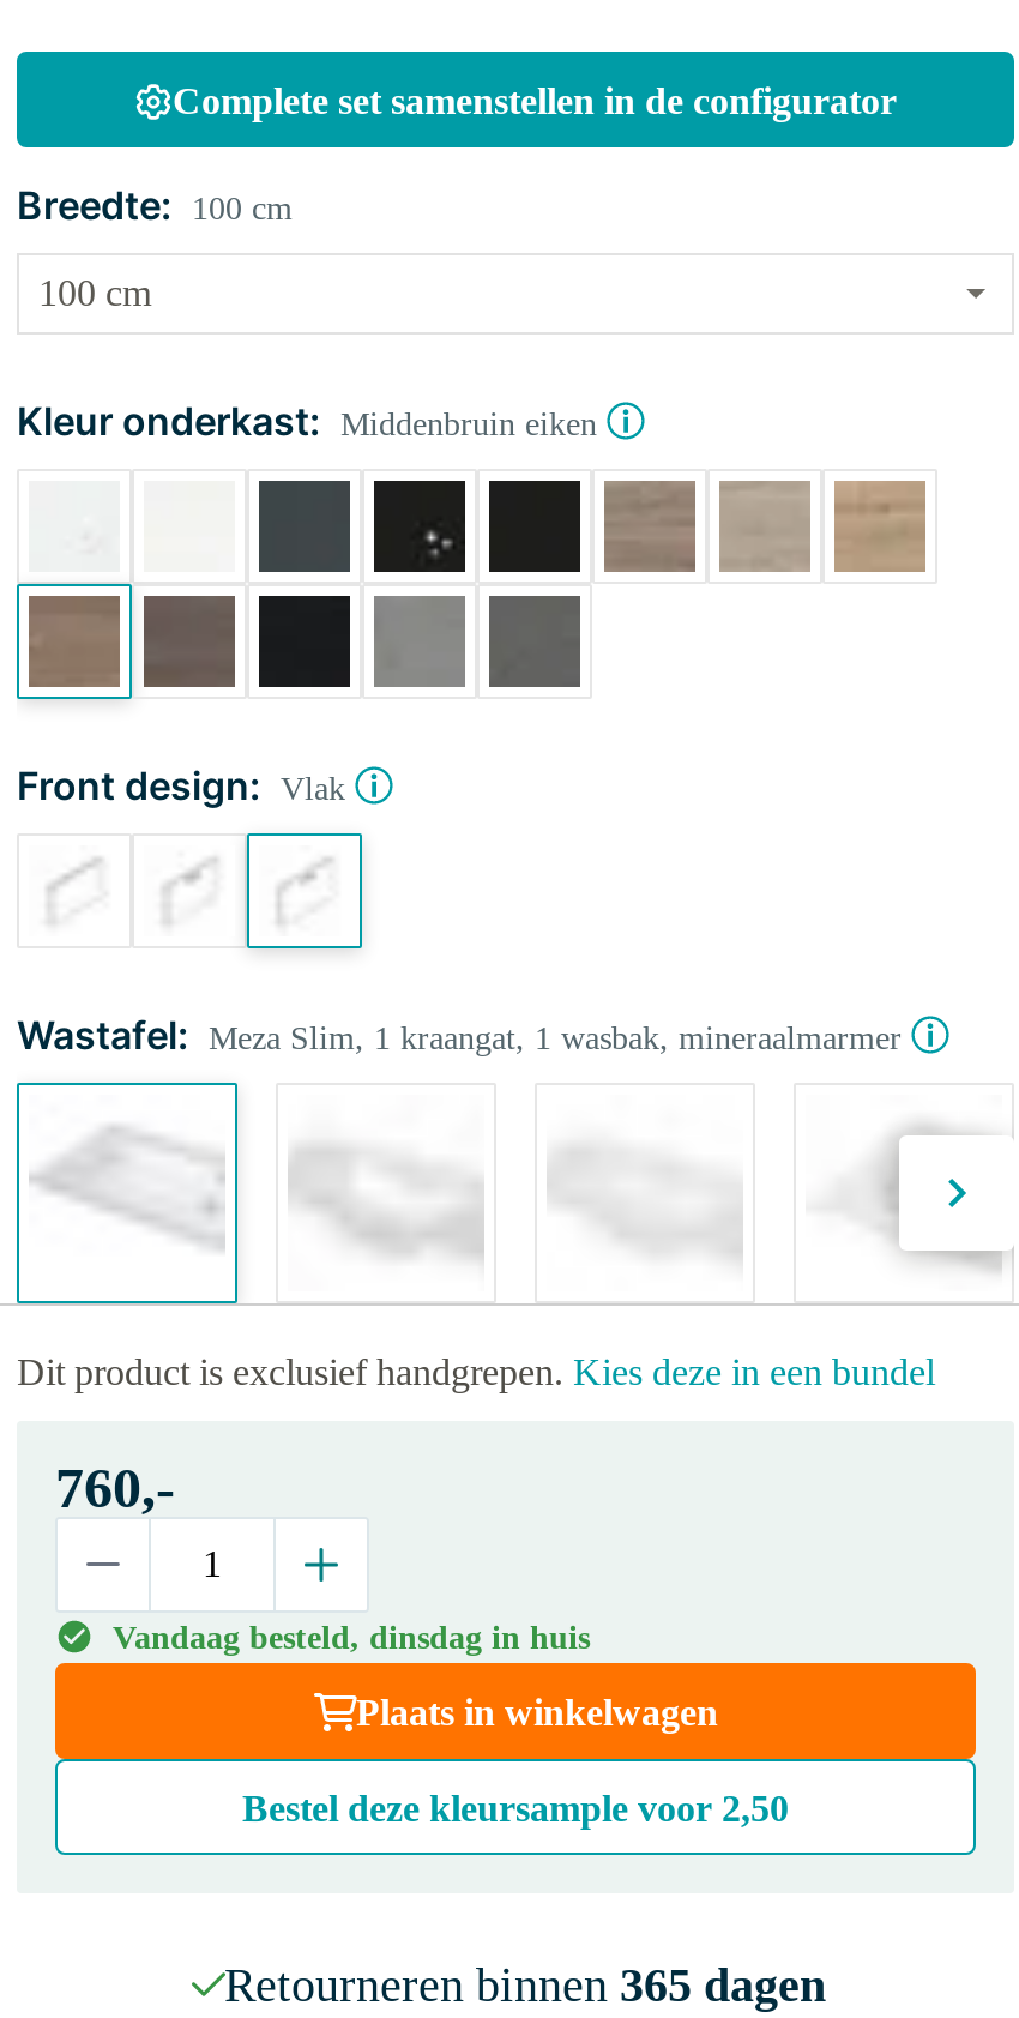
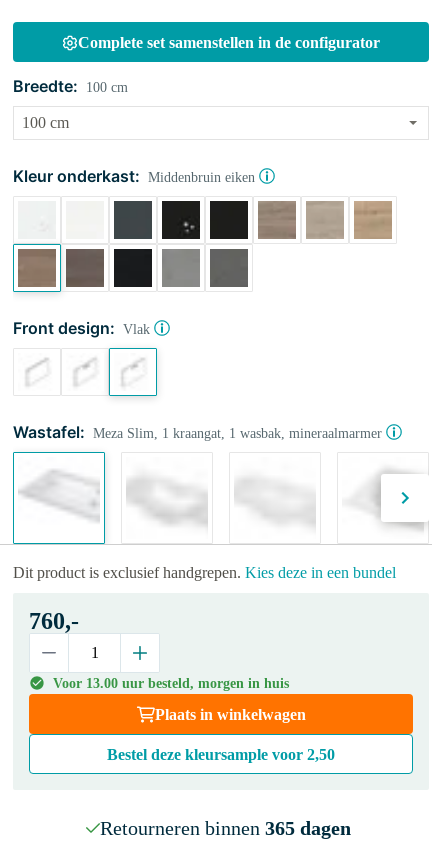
[113,1620,590,1656] Vandaag besteld, dinsdag in huis -> [53,676,289,691] Voor 13.00 uur besteld, morgen in huis

